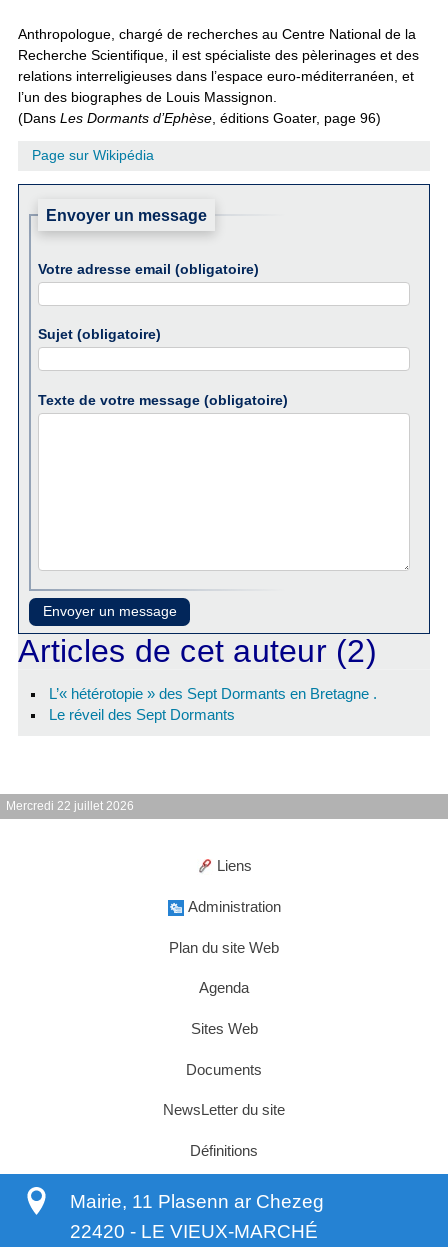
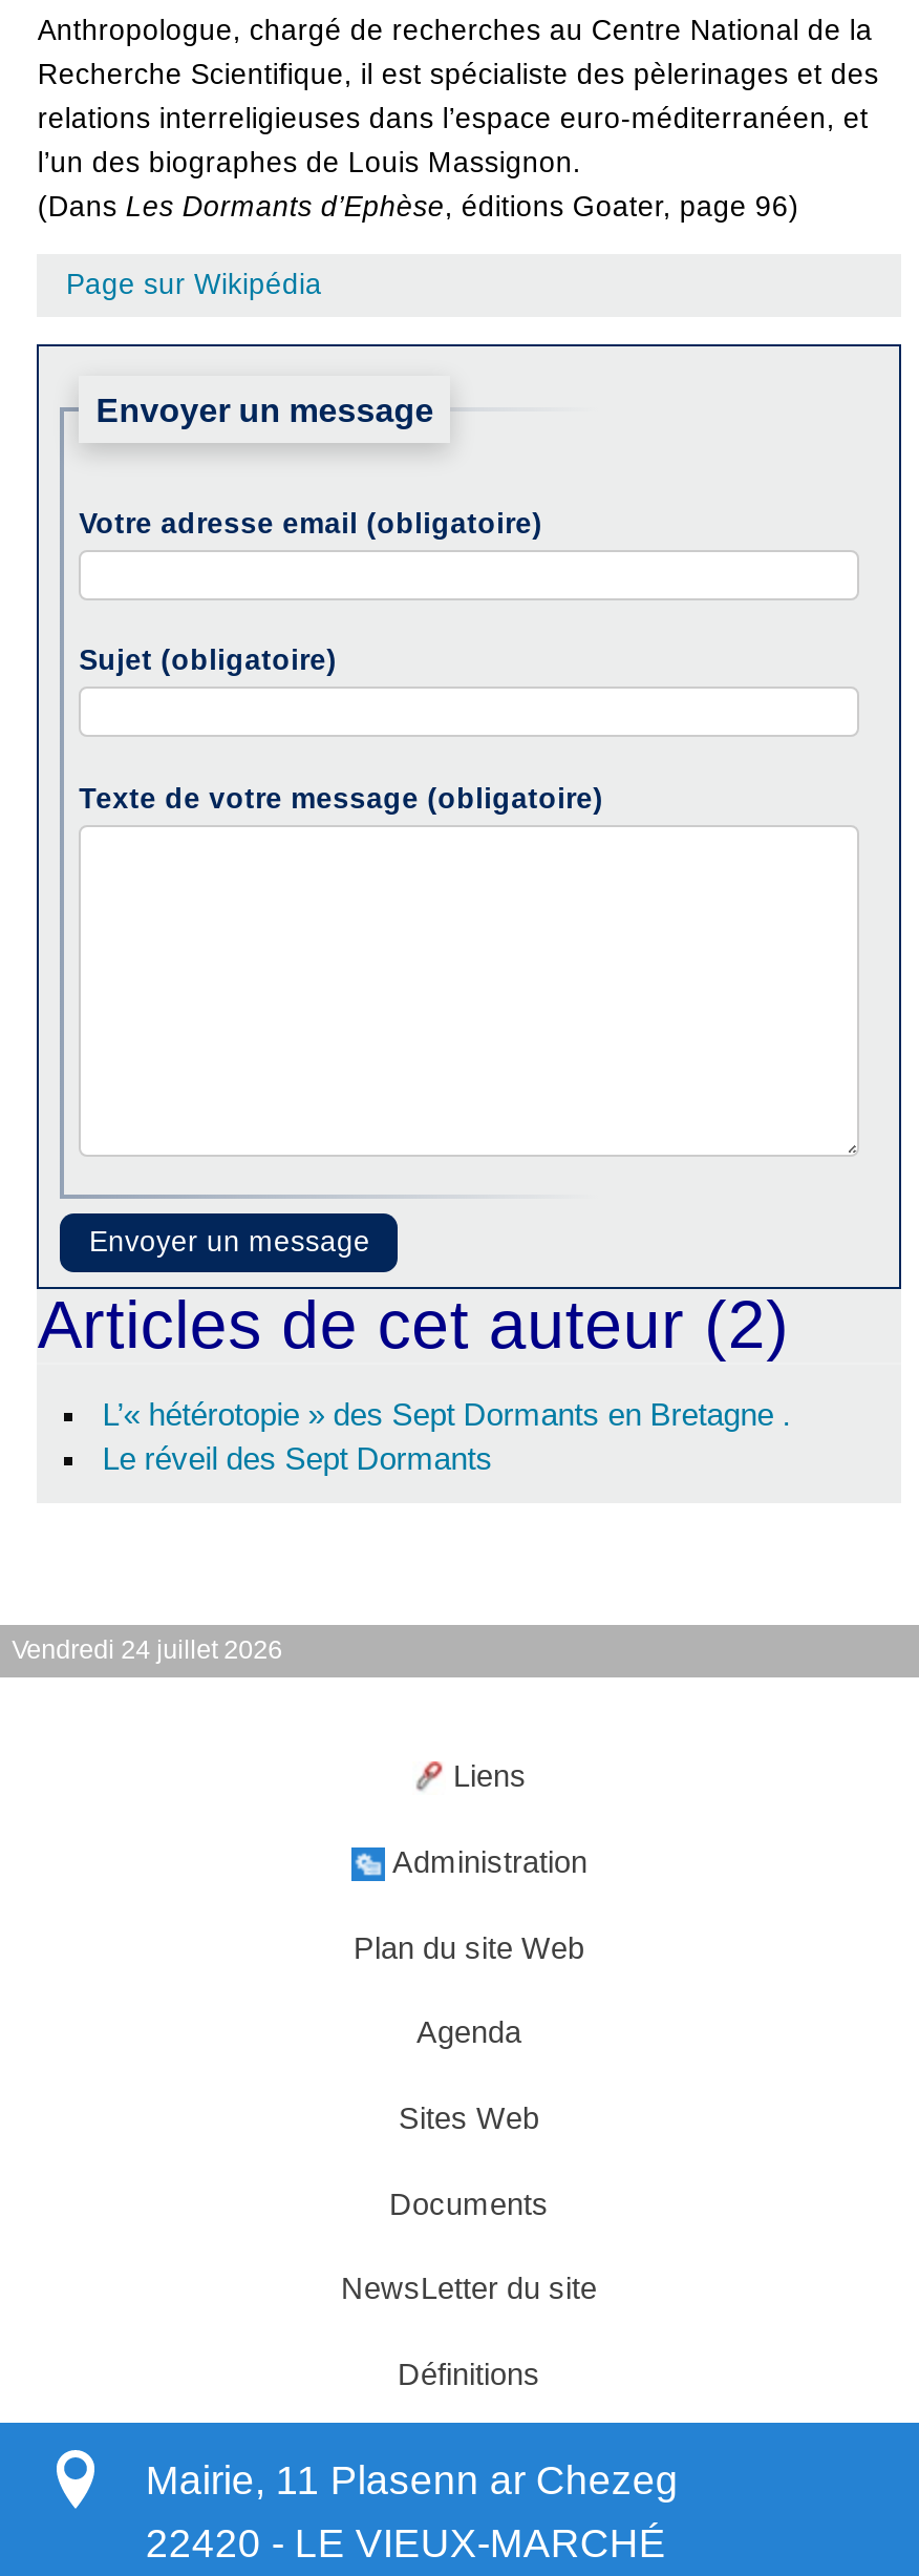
[6,799,134,813] Mercredi 22 juillet 2026 -> [12,1636,282,1665] Vendredi 24 juillet 2026

